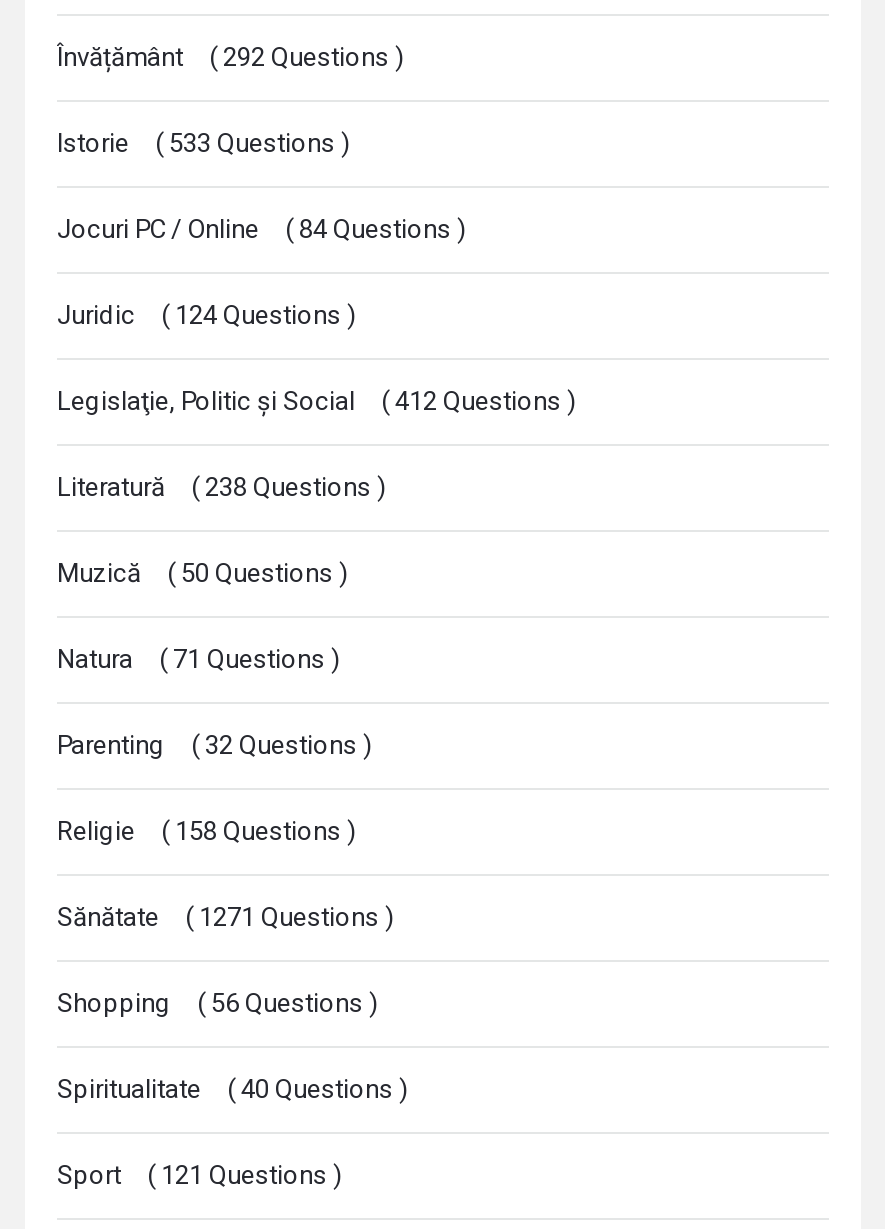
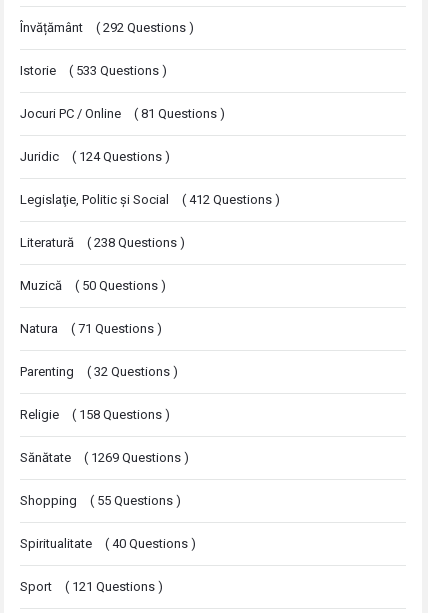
[57,214,467,244] Jocuri PC / Online ( 84 Questions ) -> [20,106,225,121] Jocuri PC / Online ( 81 Questions )
[57,902,395,932] Sănătate ( 1271 Questions ) -> [20,450,189,465] Sănătate ( 1269 Questions )
[57,988,379,1018] Shopping ( 56 Questions ) -> [20,493,181,508] Shopping ( 55 Questions )

